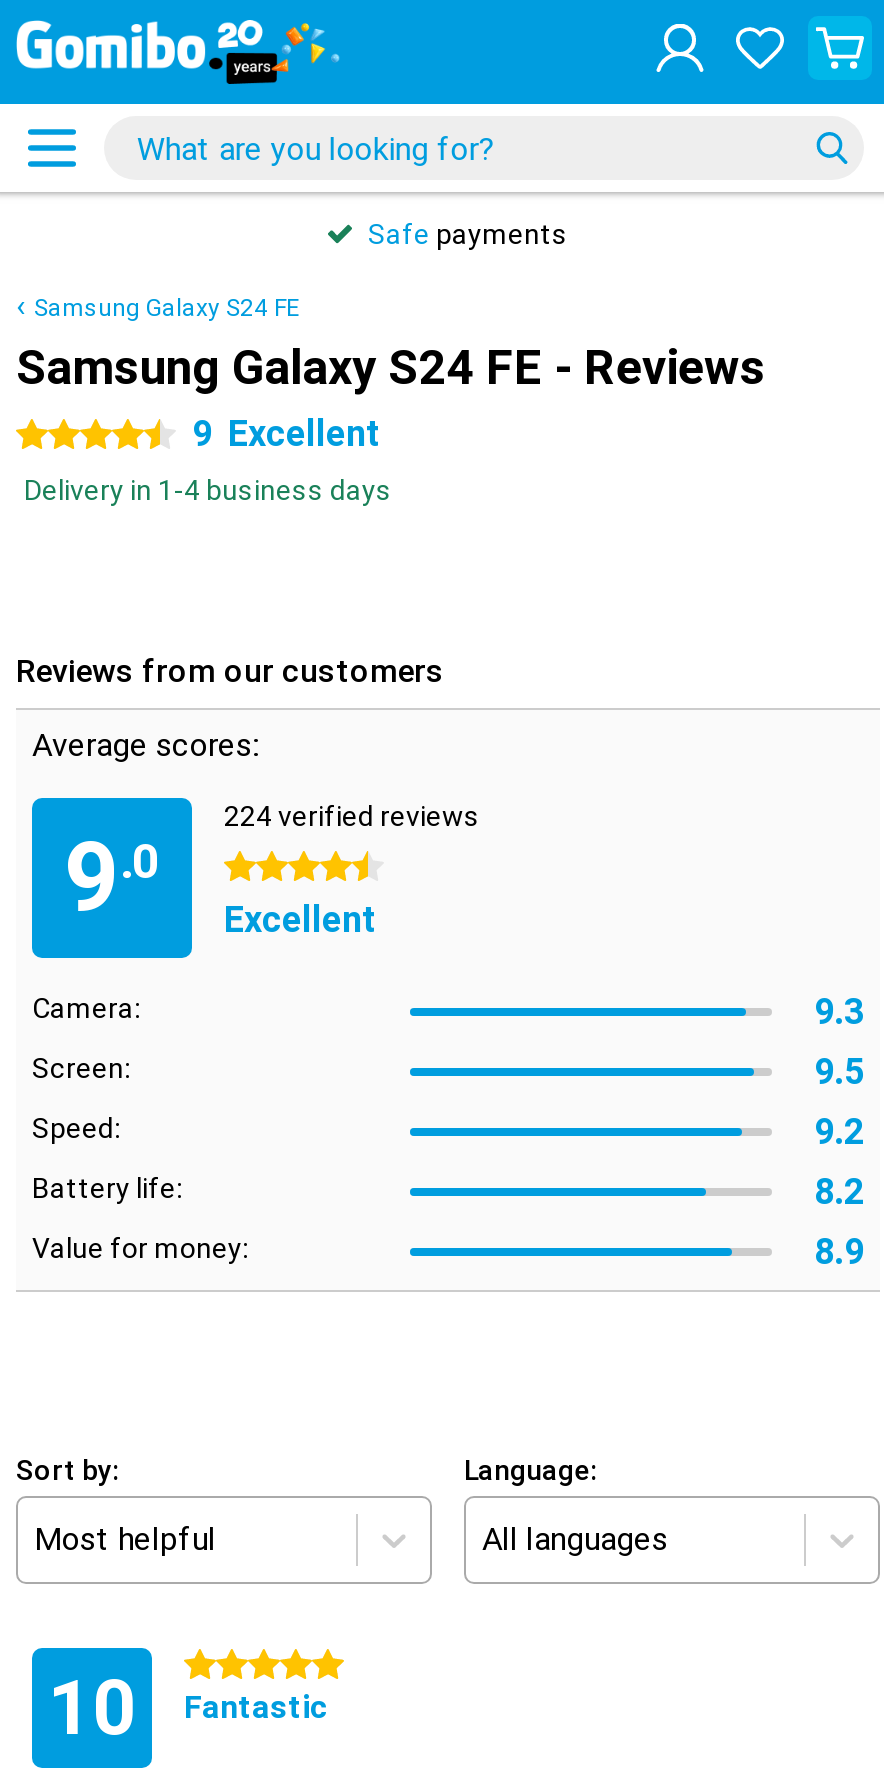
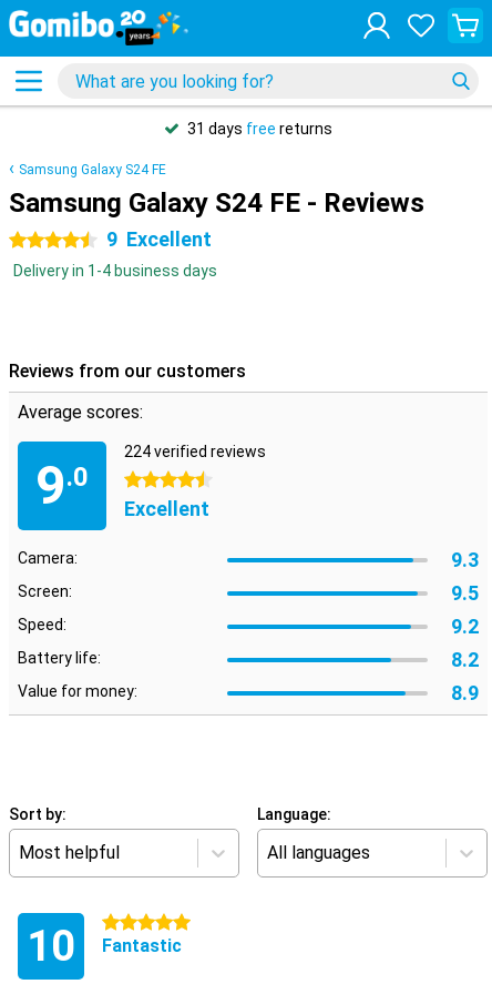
[368,218,568,250] Safe payments -> [187,120,332,138] 31 days free returns

